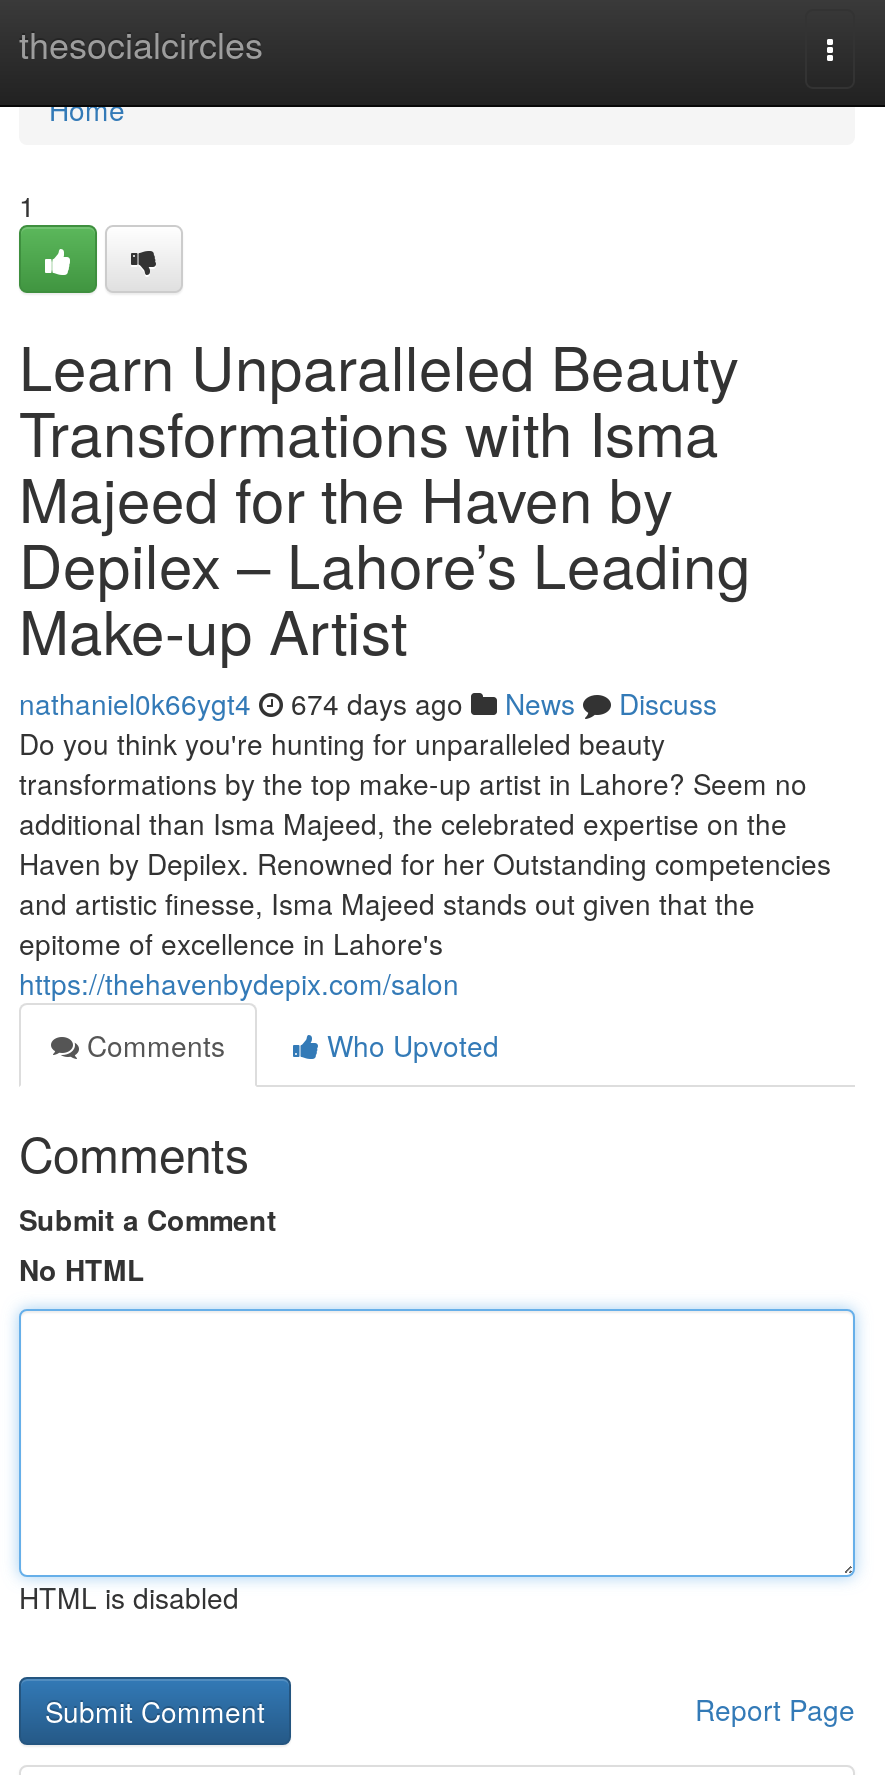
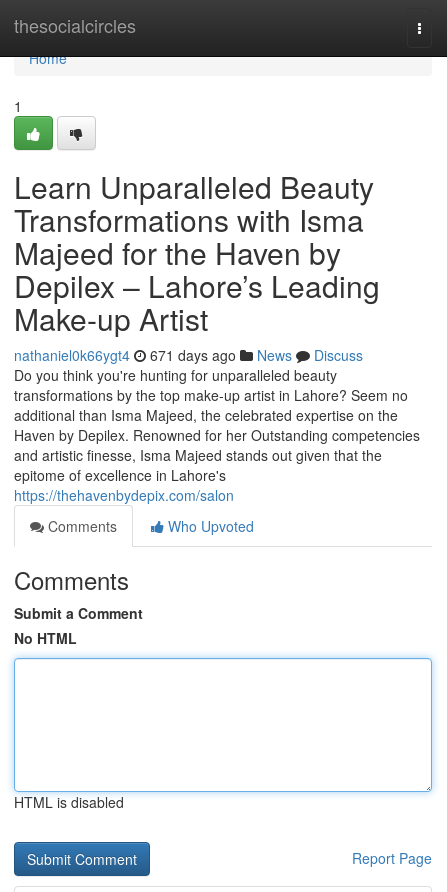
[19,683,717,723] nathaniel0k66ygt4 674 days ago News Discuss -> [14,345,363,365] nathaniel0k66ygt4 671 days ago News Discuss

